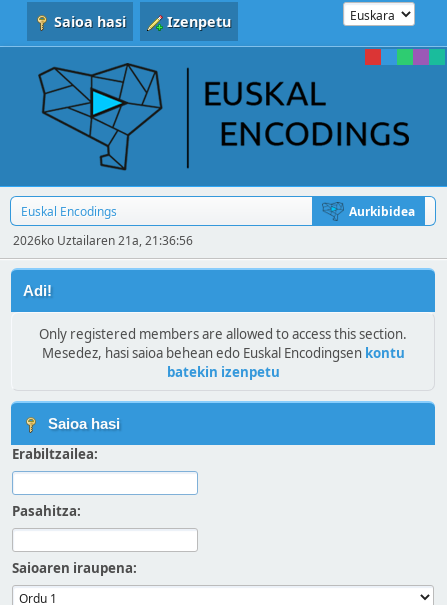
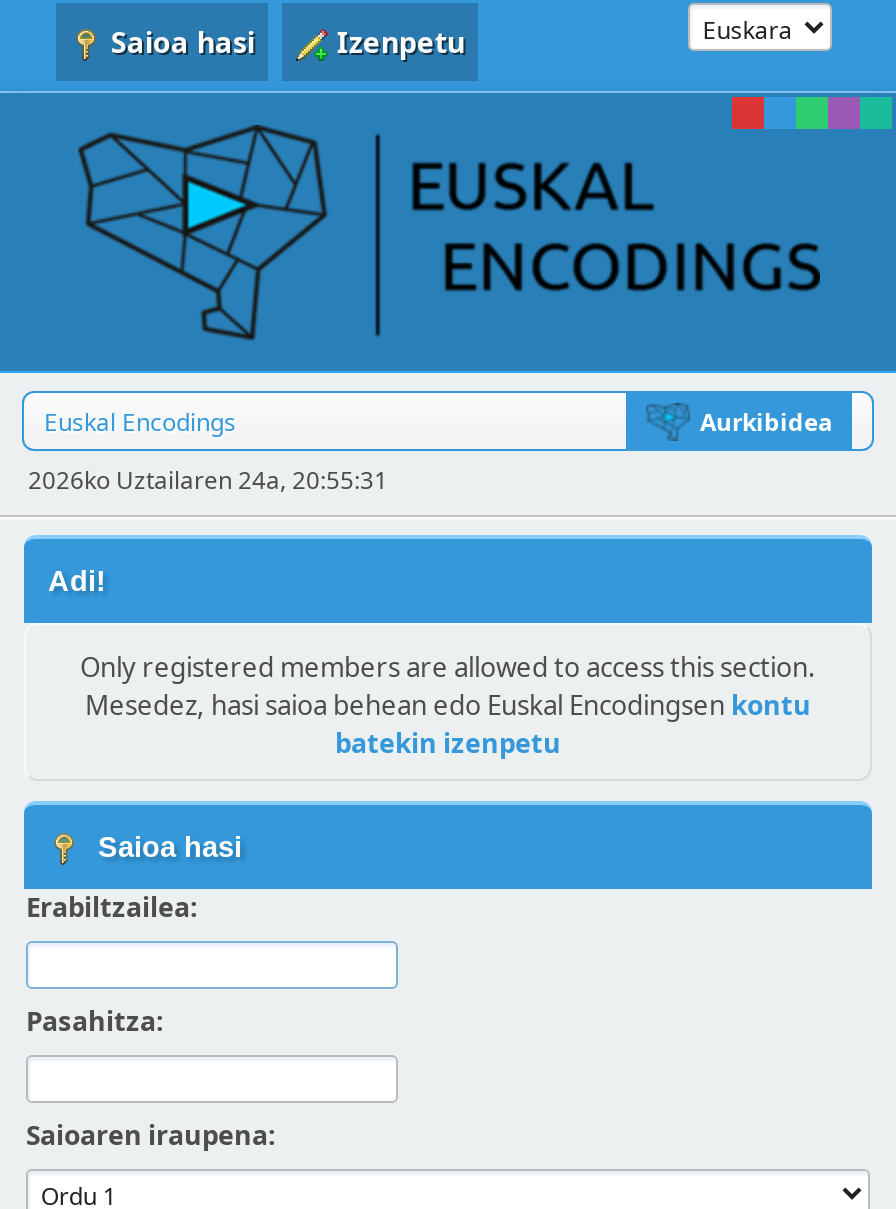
[13,232,193,249] 2026ko Uztailaren 21a, 21:36:56 -> [28,463,388,497] 2026ko Uztailaren 24a, 20:55:31

